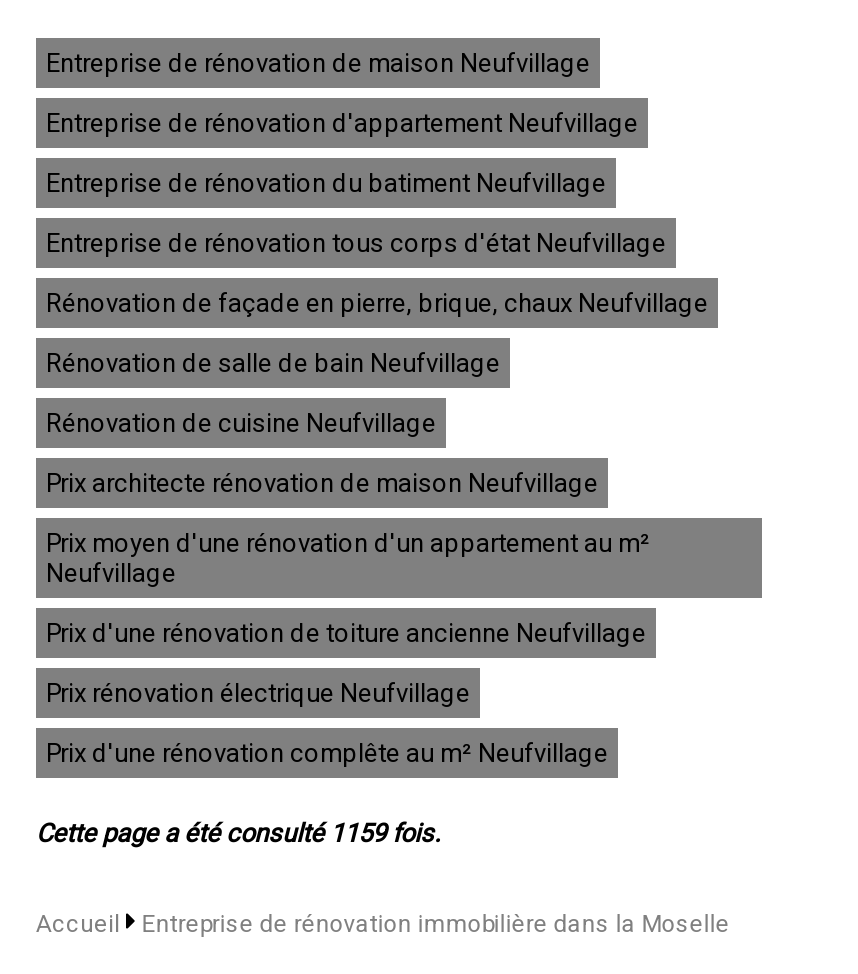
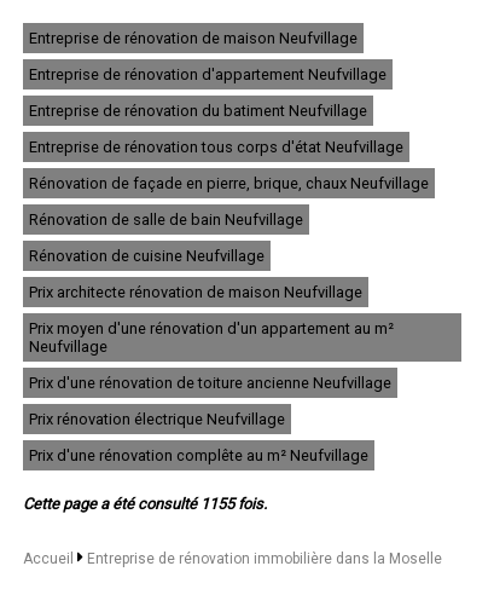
[36,817,440,847] Cette page a été consulté 1159 fois. -> [23,494,267,512] Cette page a été consulté 1155 fois.

